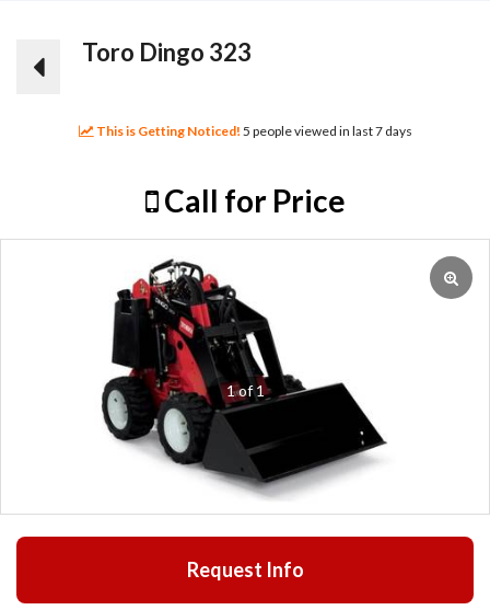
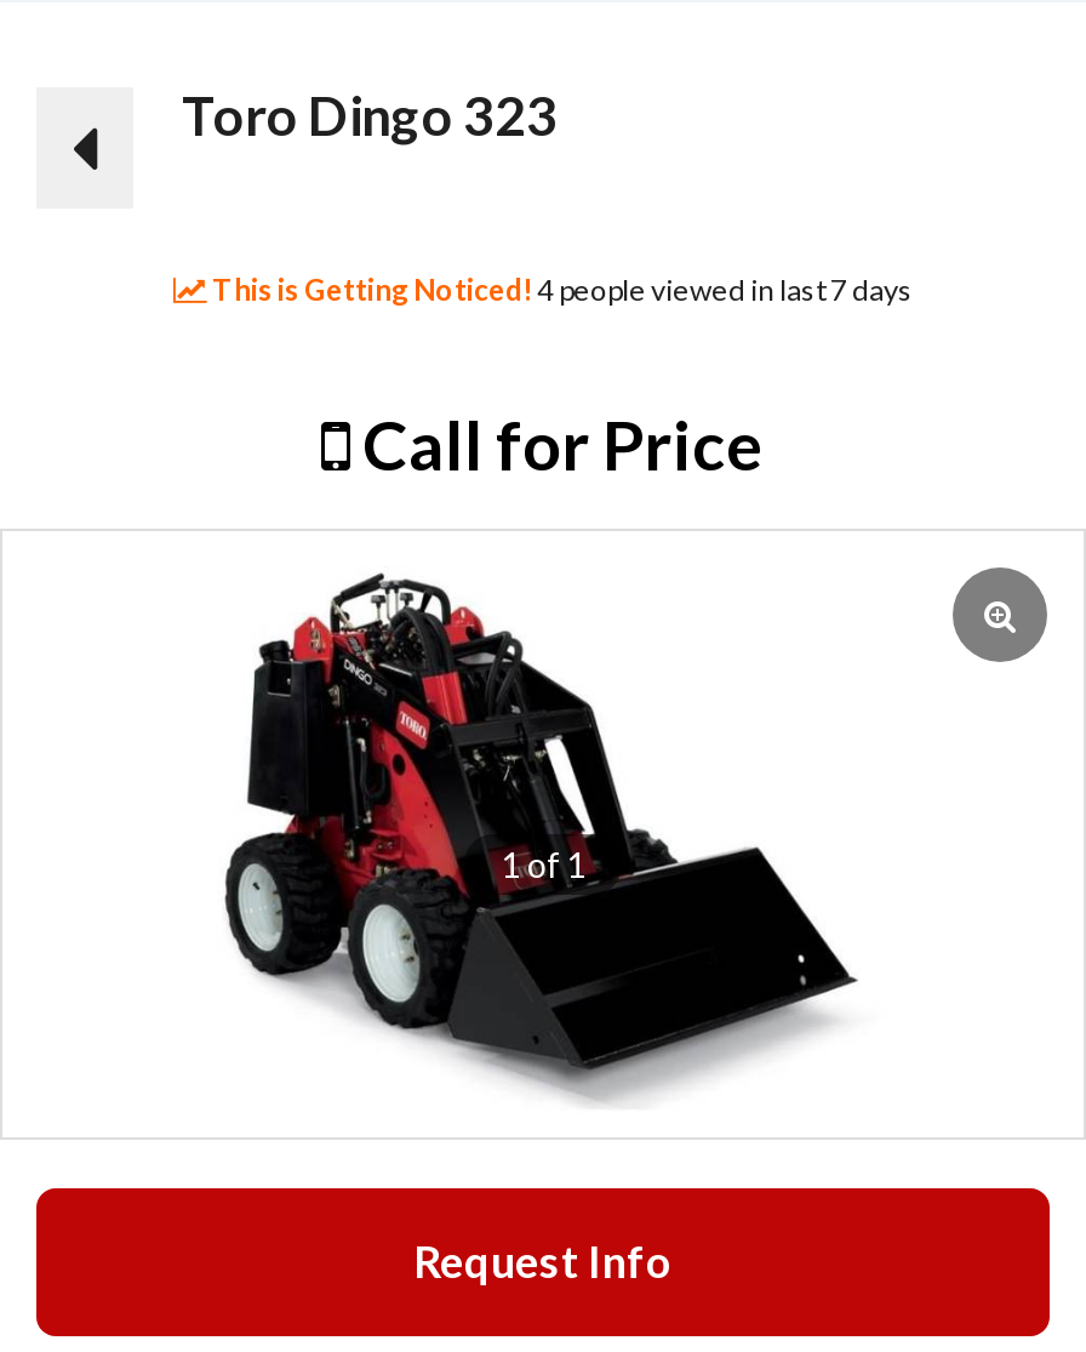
[94,123,412,139] This is Getting Noticed! 5 people viewed in last 7 days -> [207,272,913,308] This is Getting Noticed! 4 people viewed in last 7 days

